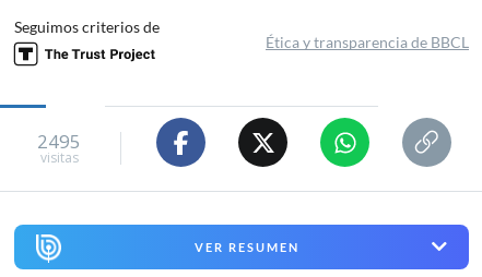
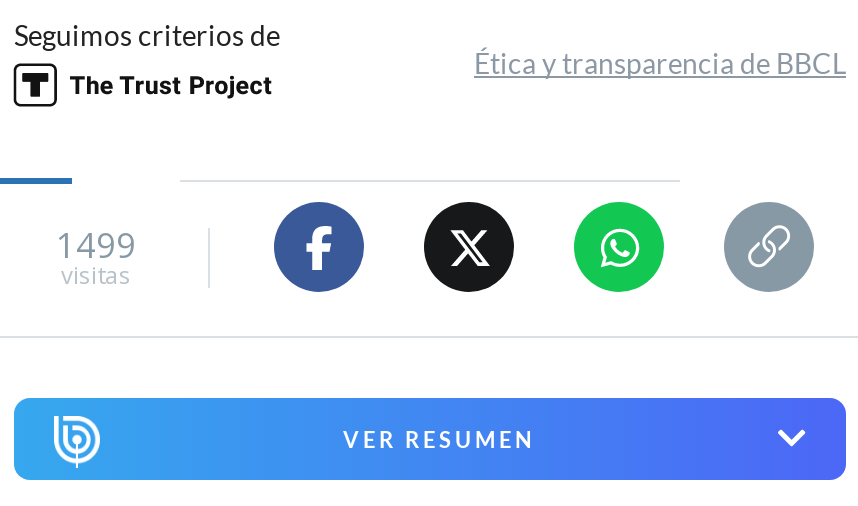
[37,128,81,153] 2495 -> [56,221,136,267] 1499

